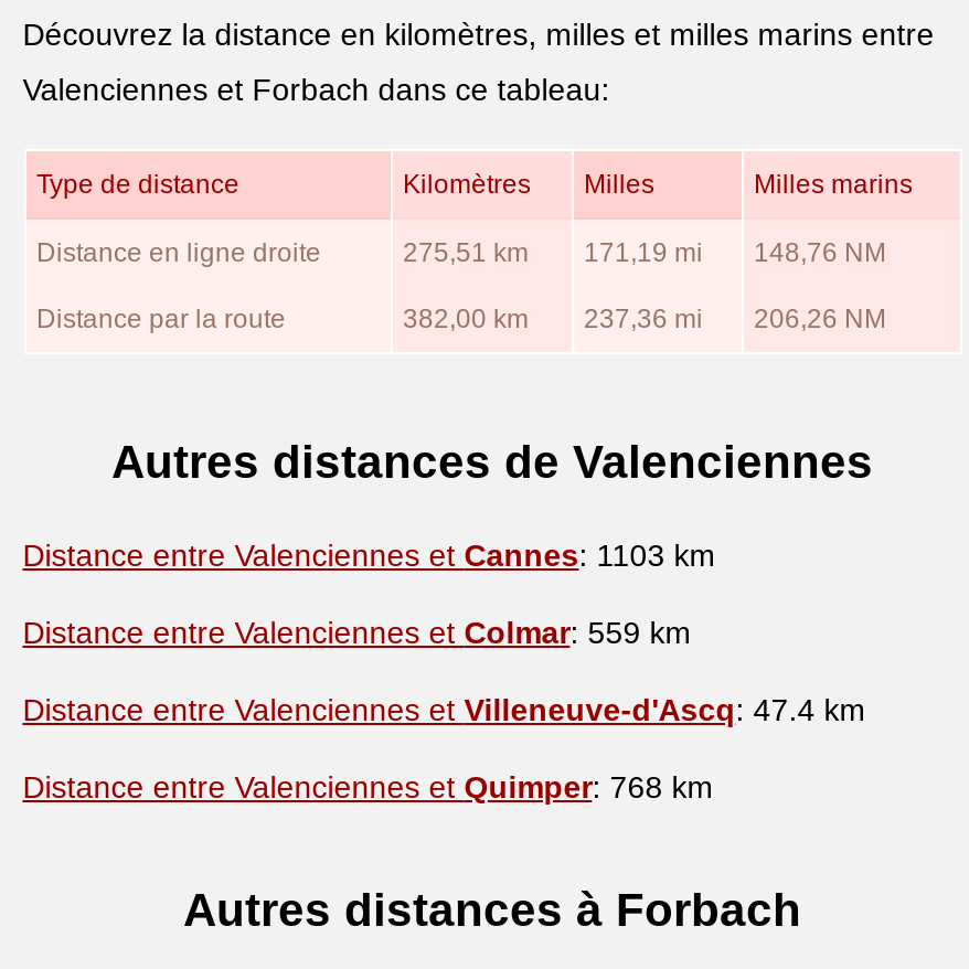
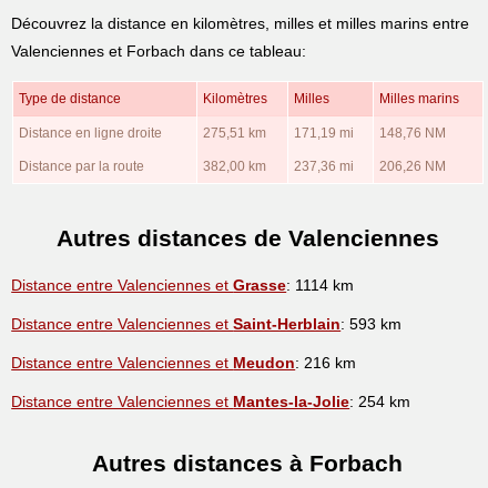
[23,537,716,572] Distance entre Valenciennes et Cannes: 1103 km -> [11,276,354,293] Distance entre Valenciennes et Grasse: 1114 km
[23,614,691,649] Distance entre Valenciennes et Colmar: 559 km -> [11,315,402,332] Distance entre Valenciennes et Saint-Herblain: 593 km
[23,691,866,726] Distance entre Valenciennes et Villeneuve-d'Ascq: 47.4 km -> [11,353,356,371] Distance entre Valenciennes et Meudon: 216 km
[23,768,713,804] Distance entre Valenciennes et Quimper: 768 km -> [11,392,411,410] Distance entre Valenciennes et Mantes-la-Jolie: 254 km

